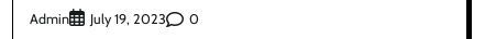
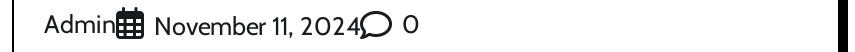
[90,11,166,27] July 19, 2023 -> [154,10,360,40] November 11, 2024

